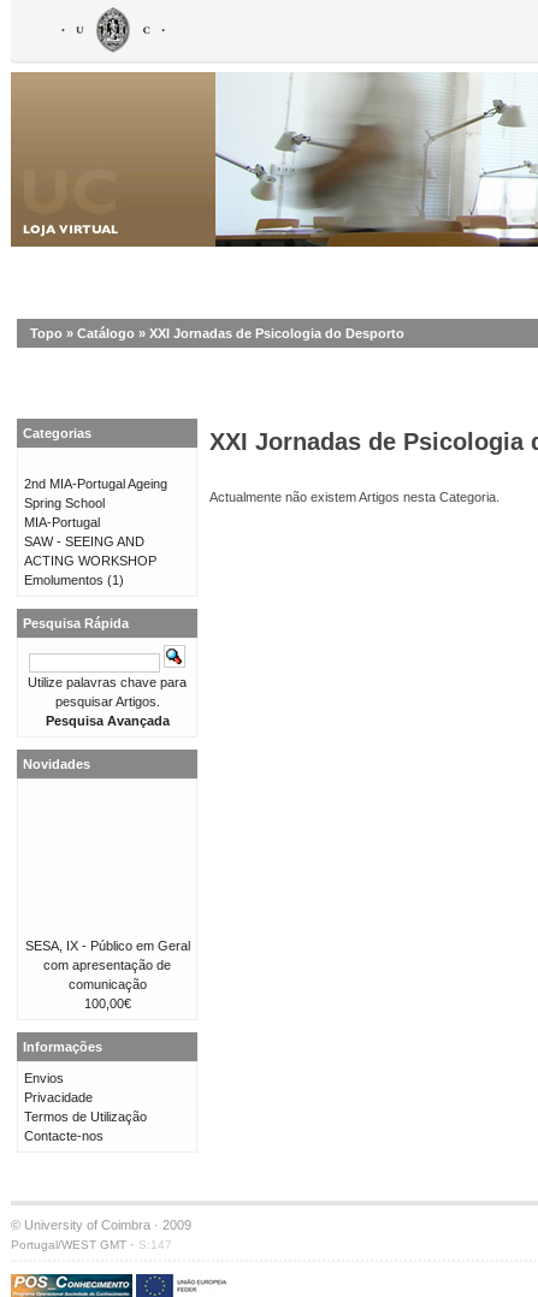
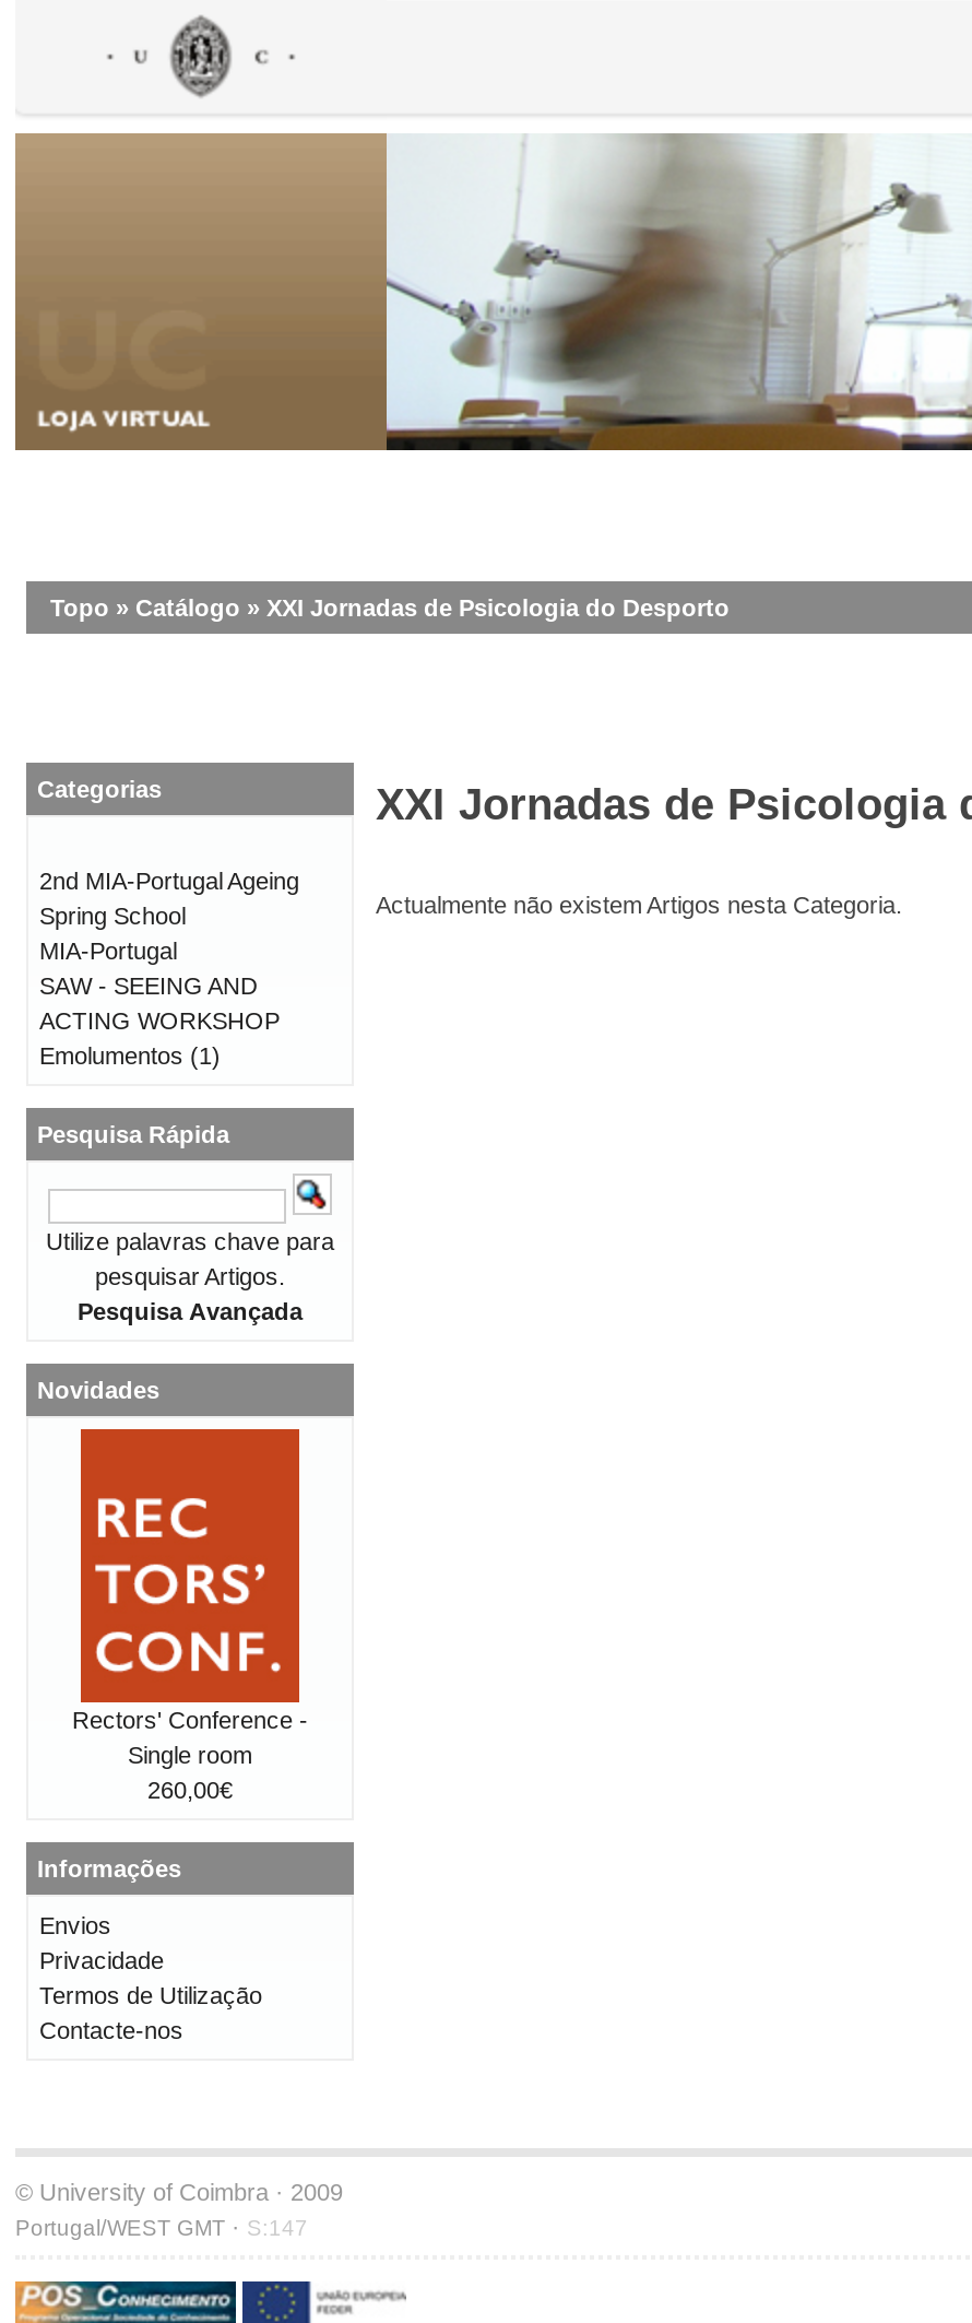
none -> [79,1427,301,1656] [image]
[25,938,190,1011] SESA, IX - Público em Geral | com apresentação de | comunicação | 100,00€ -> [72,1707,308,1803] Rectors' Conference - | Single room | 260,00€

